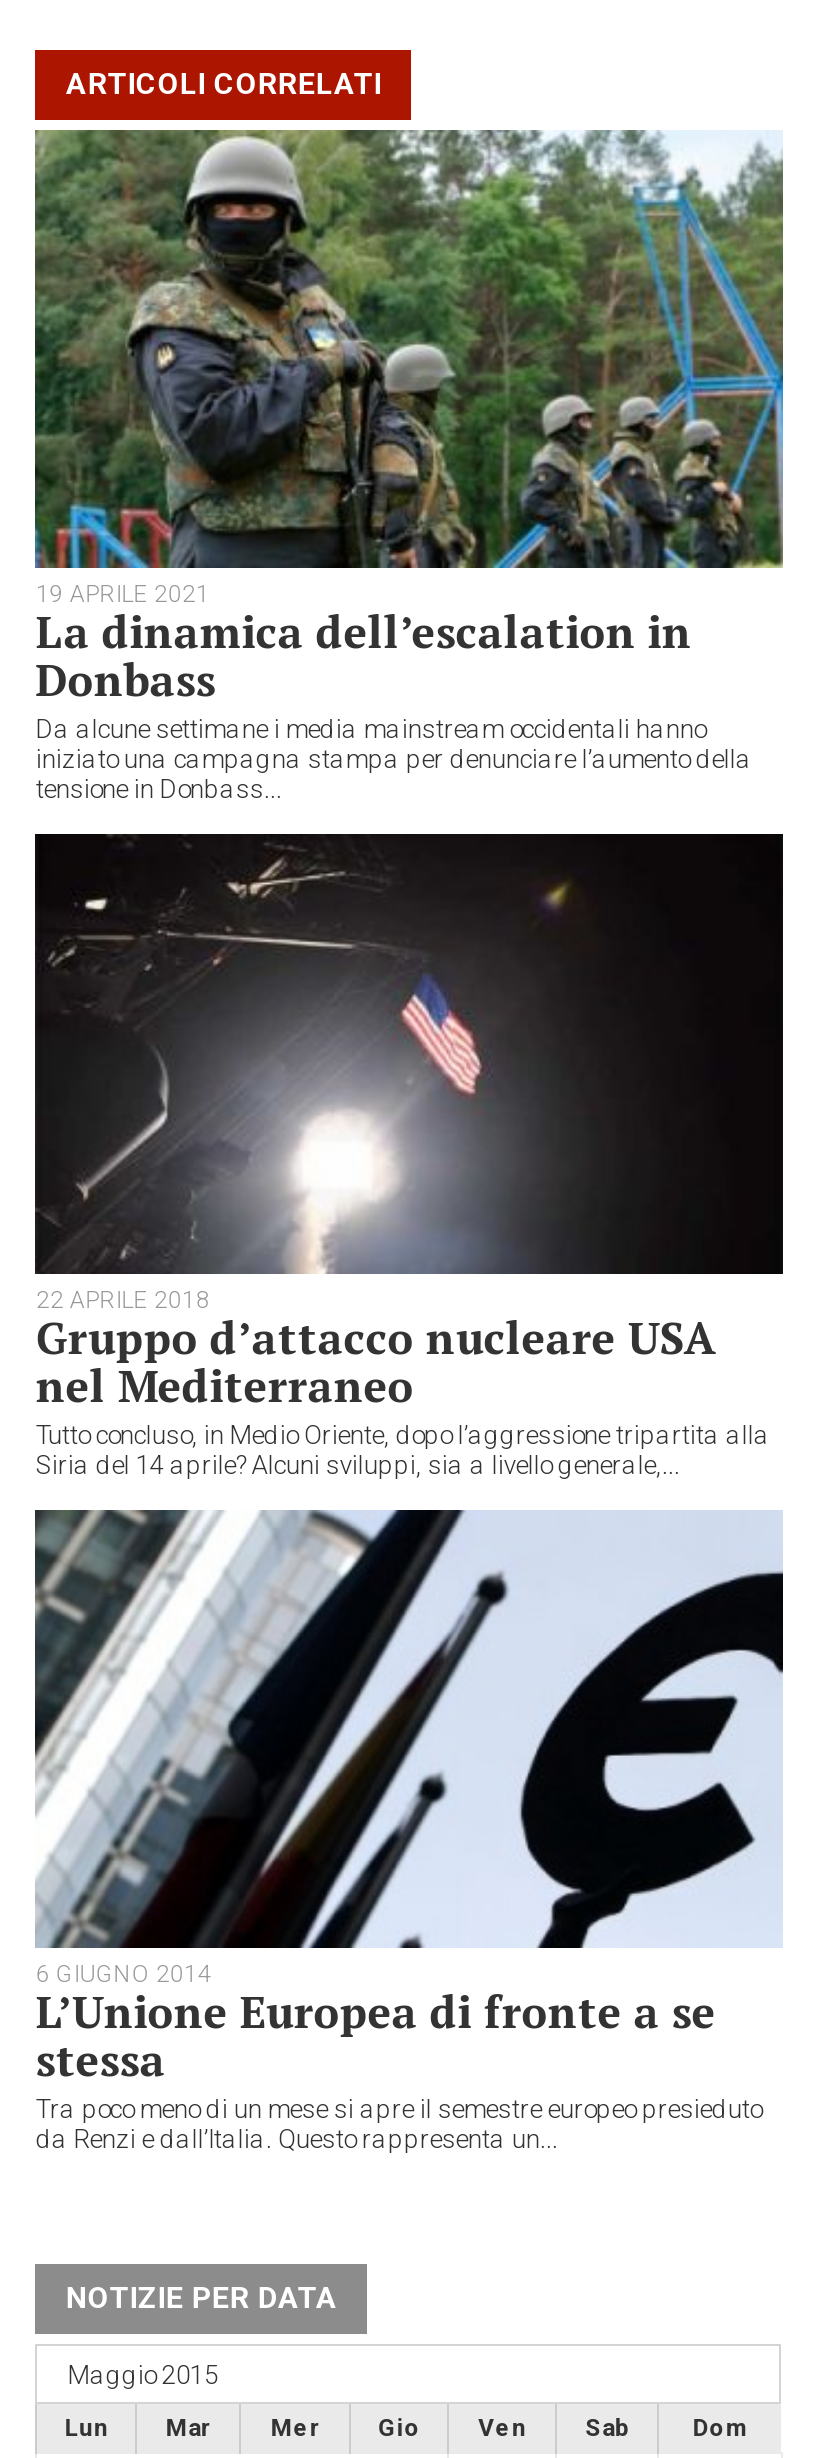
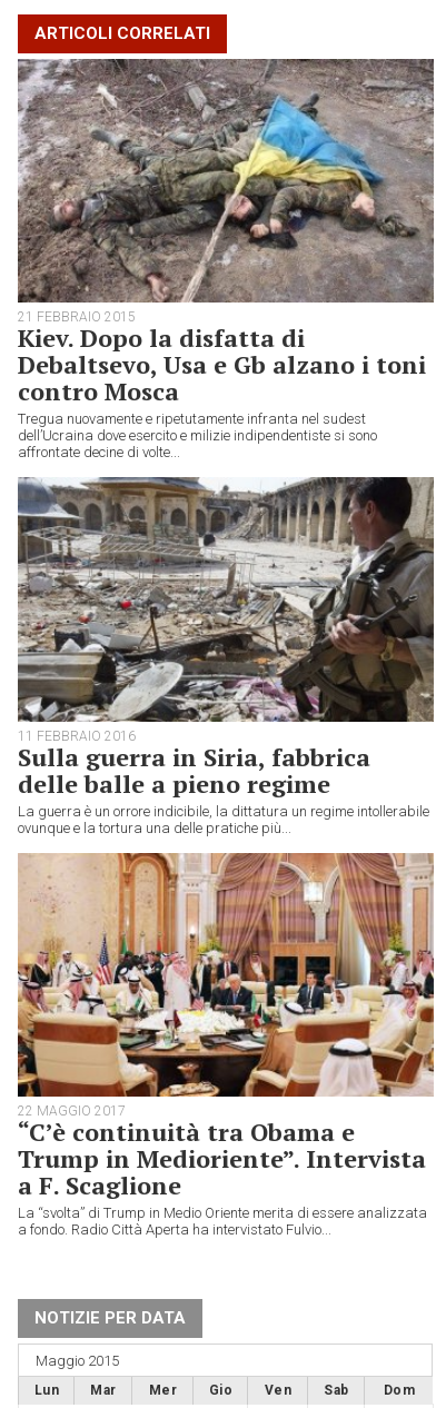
[35,128,785,805] [image] | 19 APRILE 2021 | La dinamica dell’escalation in | Donbass | Da alcune settimane i media mainstream occidentali hanno | iniziato una campagna stampa per denunciare l’aumento della | tensione in Donbass... -> [17,58,435,461] [image] | 21 FEBBRAIO 2015 | Kiev. Dopo la disfatta di | Debaltsevo, Usa e Gb alzano i toni | contro Mosca | Tregua nuovamente e ripetutamente infranta nel sudest | dell’Ucraina dove esercito e milizie indipendentiste si sono | affrontate decine di volte...
[33,832,785,1480] [image] | 22 APRILE 2018 | Gruppo d’attacco nucleare USA | nel Mediterraneo | Tutto concluso, in Medio Oriente, dopo l’aggressione tripartita alla | Siria del 14 aprile? Alcuni sviluppi, sia a livello generale,... -> [17,476,435,836] [image] | 11 FEBBRAIO 2016 | Sulla guerra in Siria, fabbrica | delle balle a pieno regime | La guerra è un orrore indicibile, la dittatura un regime intollerabile | ovunque e la tortura una delle pratiche più...
[33,1512,785,2155] [image] | 6 GIUGNO 2014 | L’Unione Europea di fronte a se | stessa | Tra poco meno di un mese si apre il semestre europeo presieduto | da Renzi e dall’Italia. Questo rappresenta un... -> [17,854,435,1238] [image] | 22 MAGGIO 2017 | “C’è continuità tra Obama e | Trump in Medioriente”. Intervista | a F. Scaglione | La “svolta” di Trump in Medio Oriente merita di essere analizzata | a fondo. Radio Città Aperta ha intervistato Fulvio...

